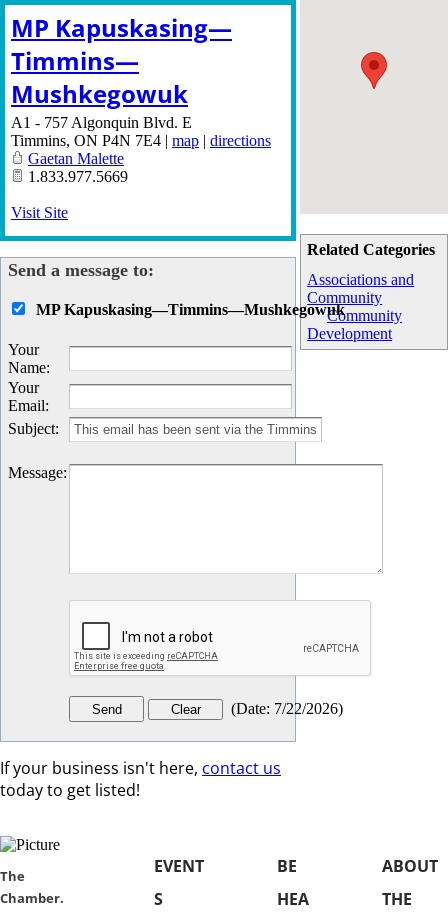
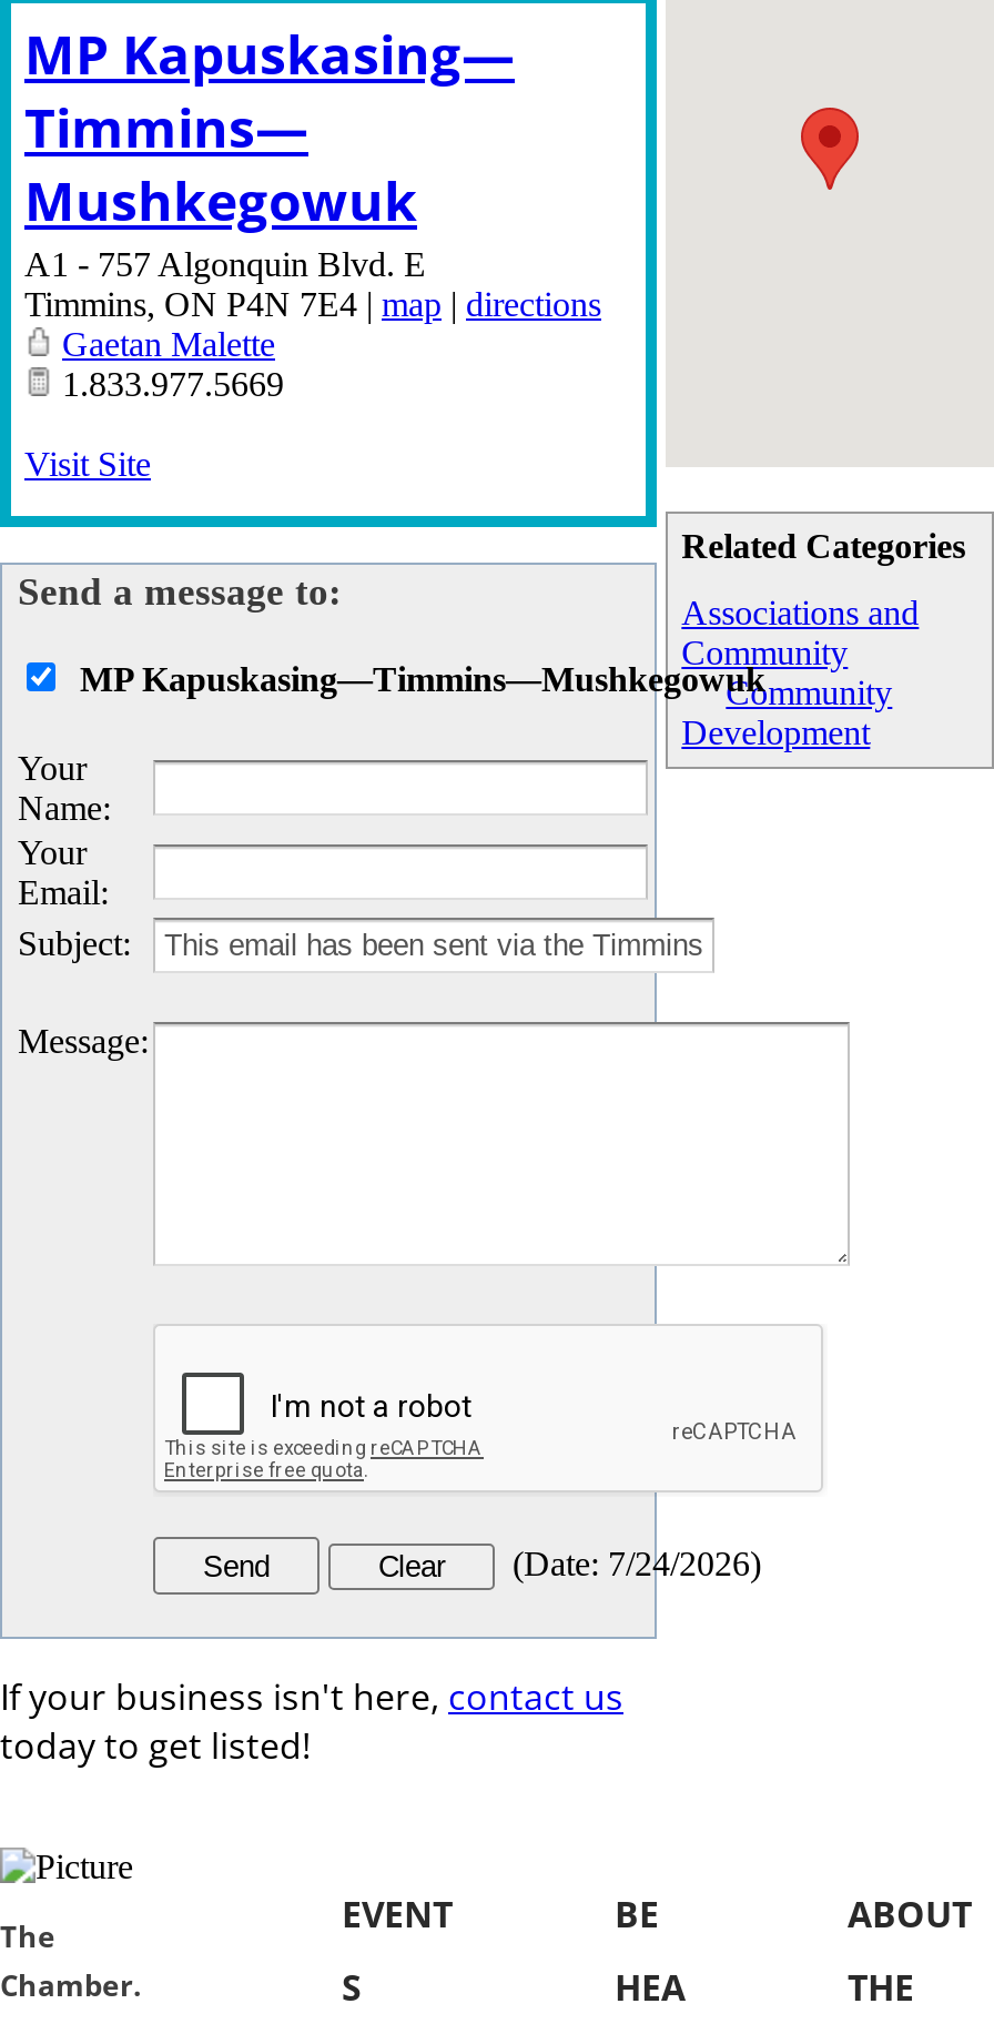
[223,699,343,716] (Date: 7/22/2026) -> [495,1545,761,1582] (Date: 7/24/2026)

